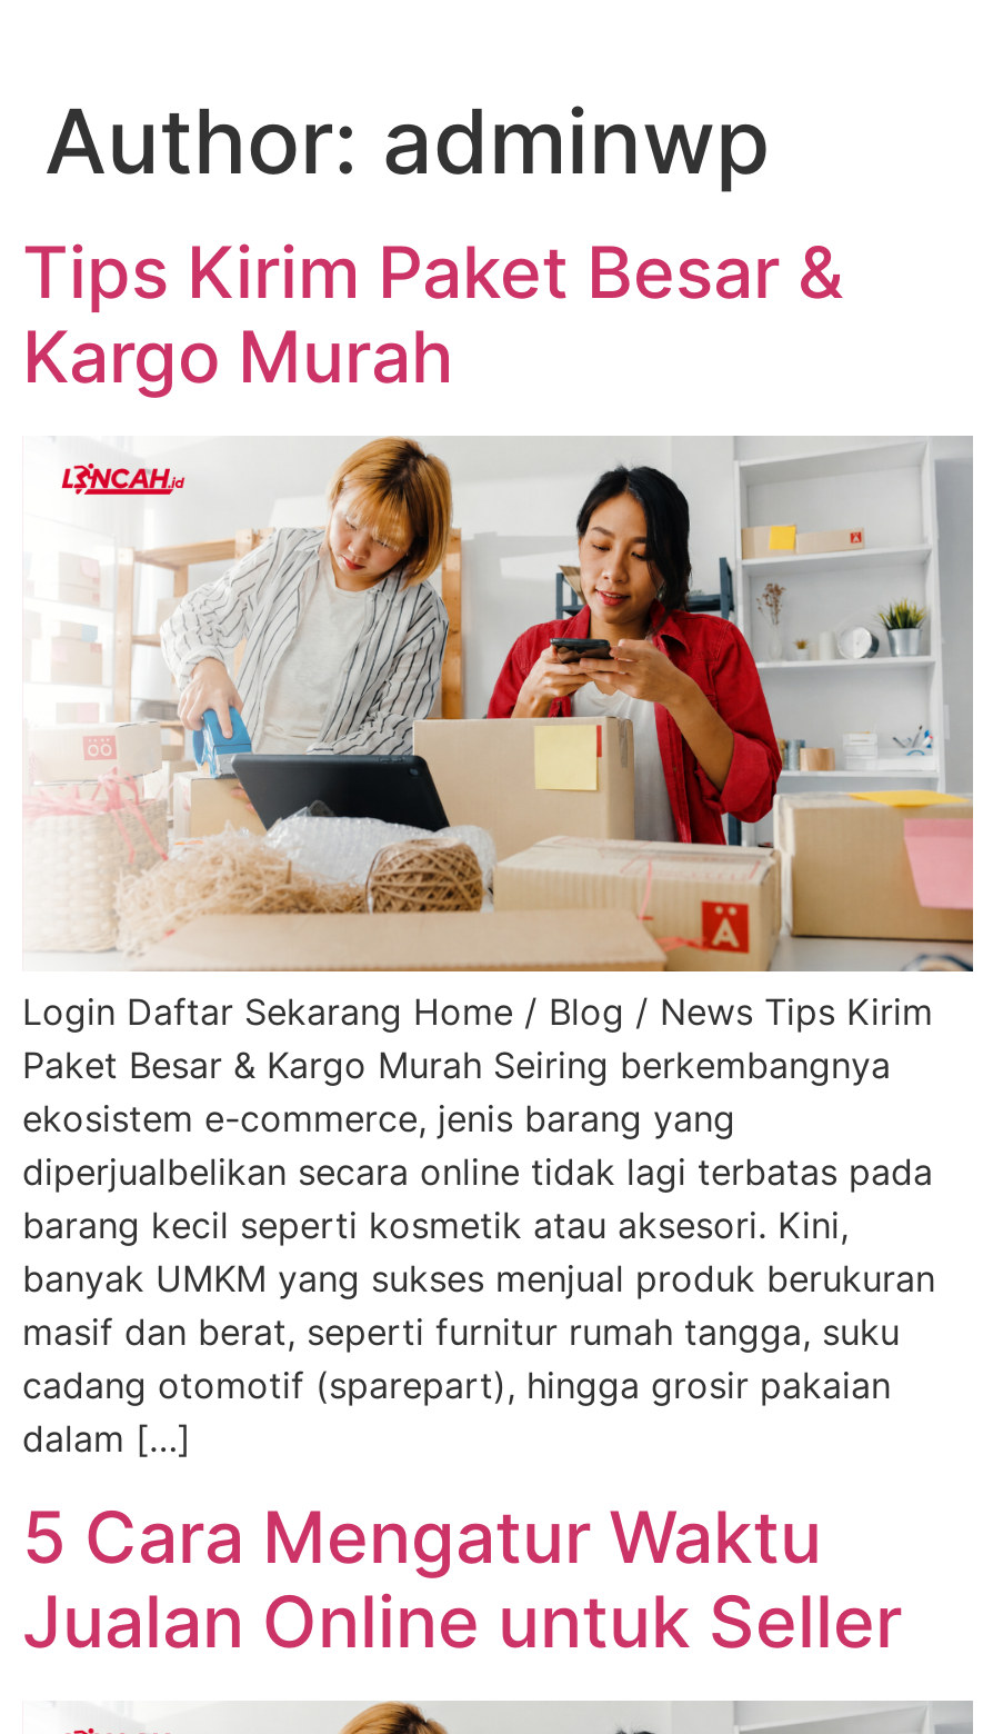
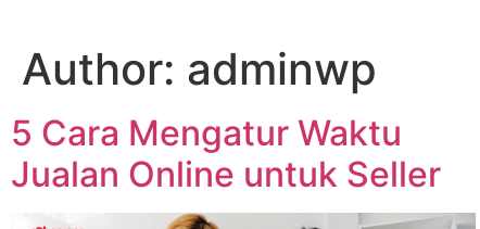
[22,229,844,400] Tips Kirim Paket Besar & | Kargo Murah -> none
[22,467,975,1460] [image] | Login Daftar Sekarang Home / Blog / News Tips Kirim | Paket Besar & Kargo Murah Seiring berkembangnya | ekosistem e-commerce, jenis barang yang | diperjualbelikan secara online tidak lagi terbatas pada | barang kecil seperti kosmetik atau aksesori. Kini, | banyak UMKM yang sukses menjual produk berukuran | masif dan berat, seperti furnitur rumah tangga, suku | cadang otomotif (sparepart), hingga grosir pakaian | dalam […] -> none

